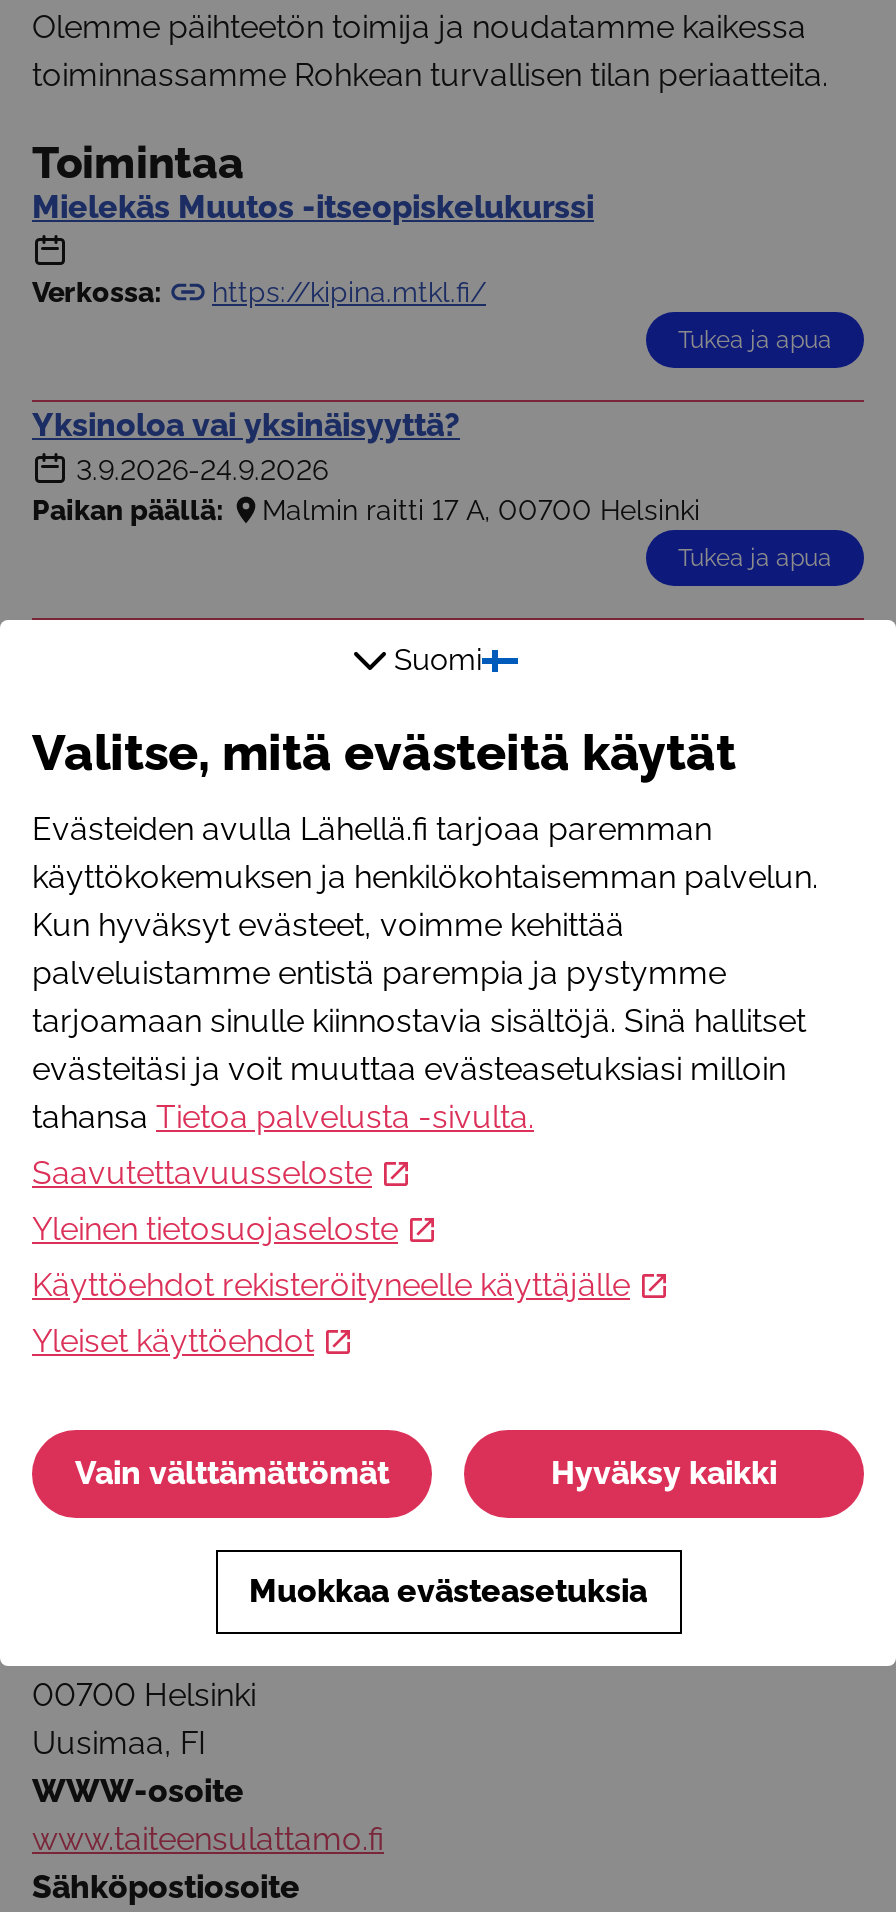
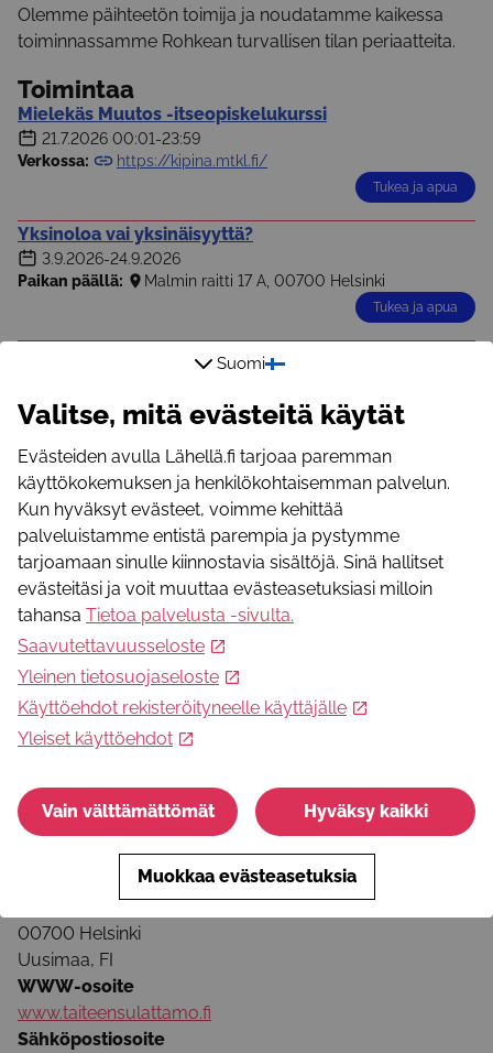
none -> [42,130,200,148] 21.7.2026 00:01-23:59

